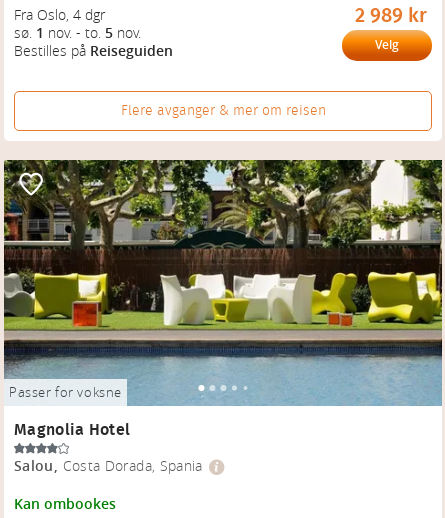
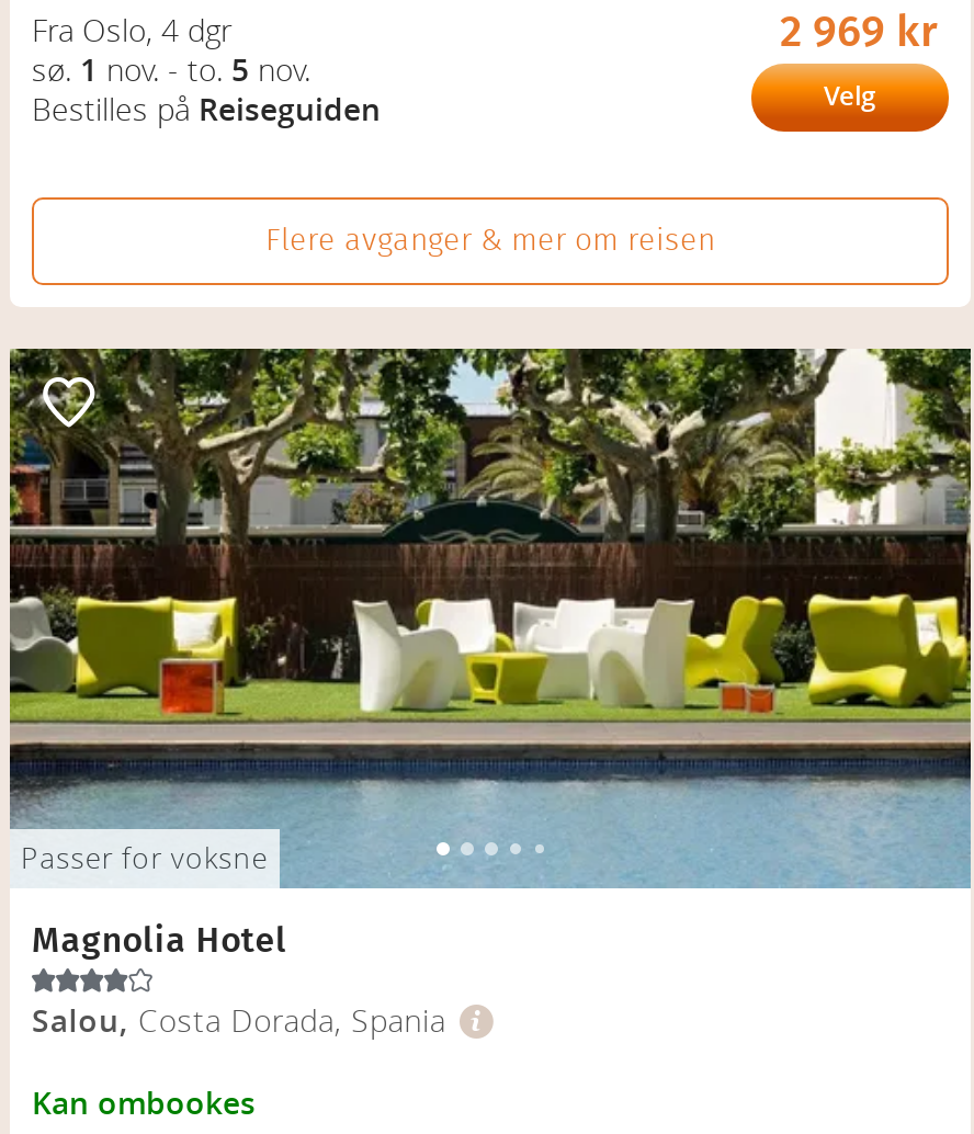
[355,6,427,26] 2 989 kr -> [780,10,938,54] 2 969 kr

